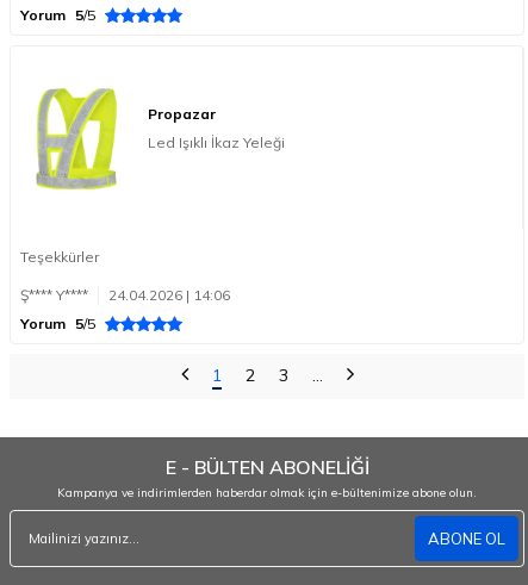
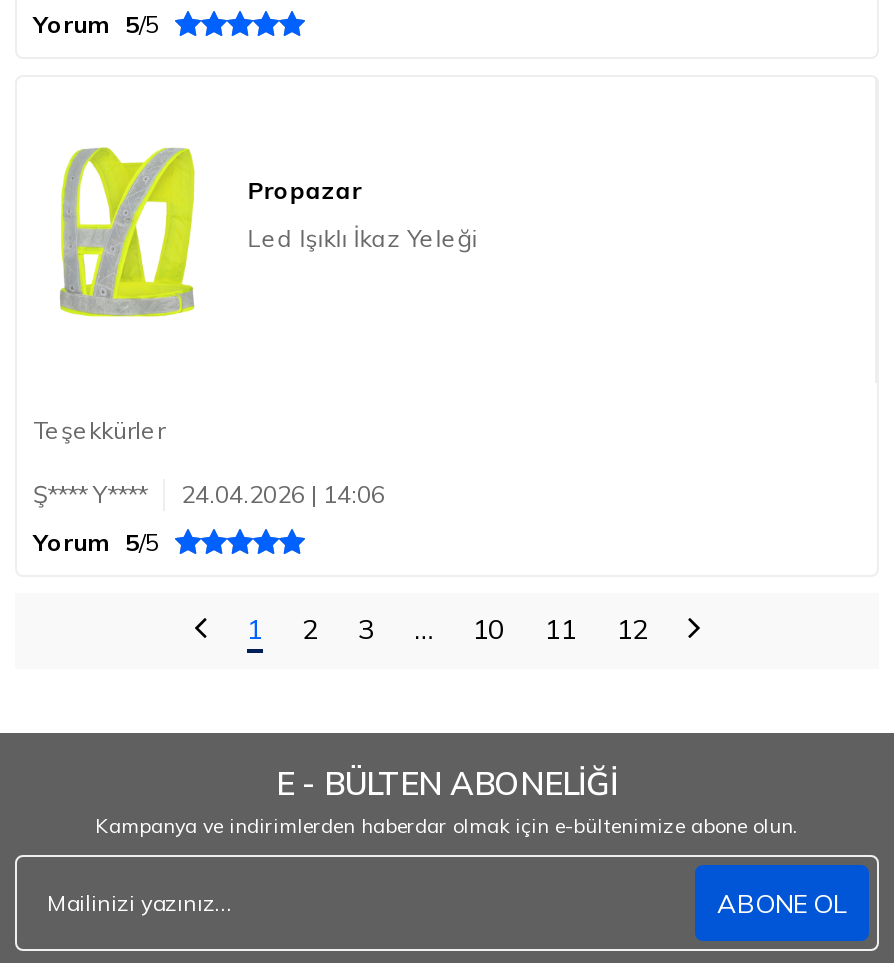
none -> [472,610,648,646] 10 | 11 | 12

